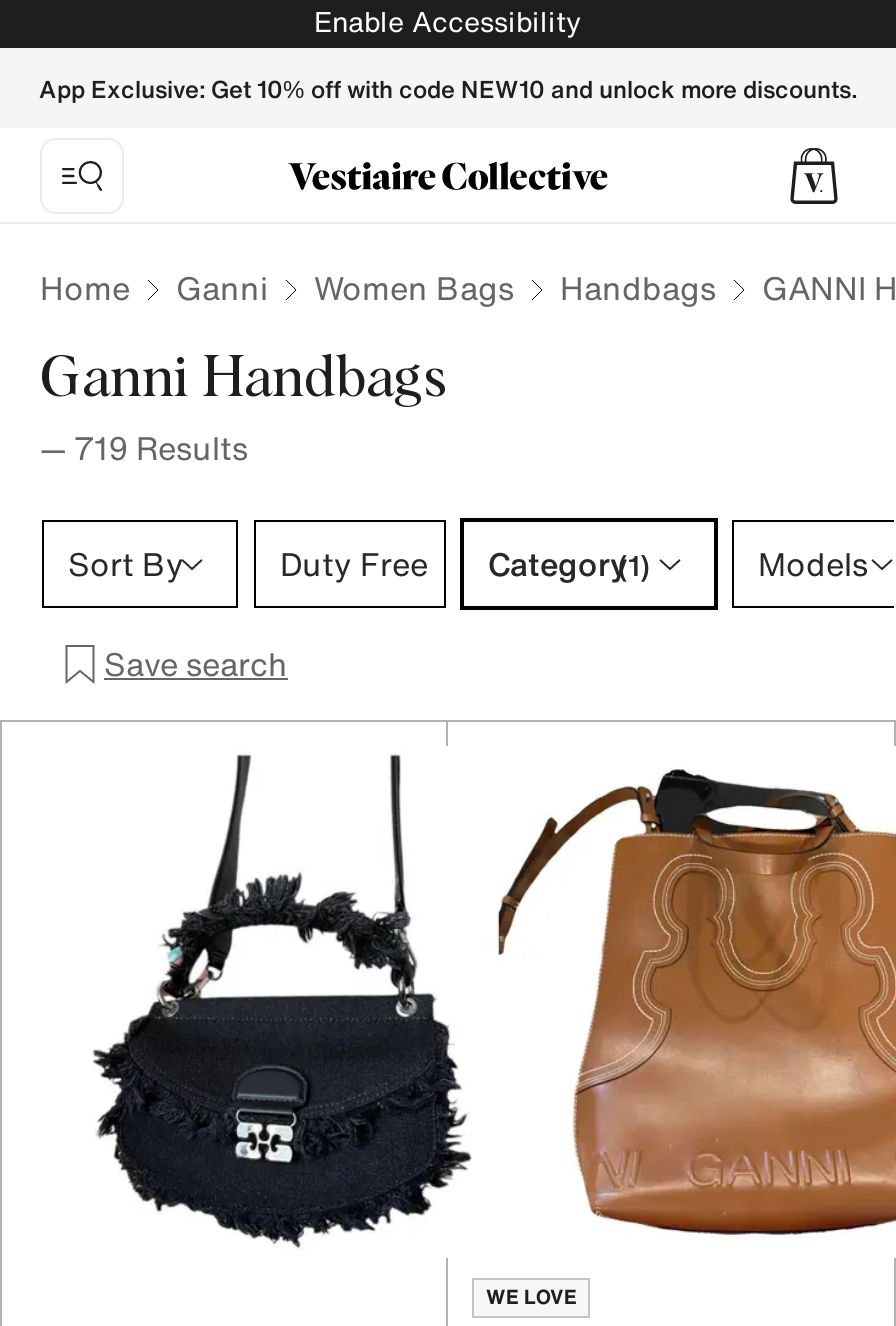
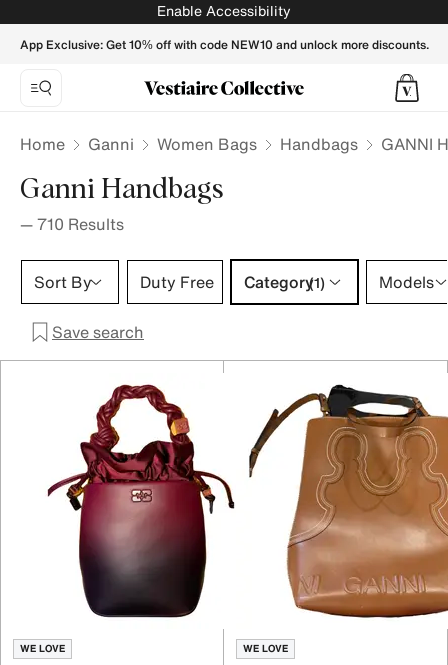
[40,424,248,472] — 719 Results -> [20,212,124,236] — 710 Results
[92,754,472,1248] [image] -> [47,378,235,623] [image]
none -> [20,641,65,656] WE LOVE

